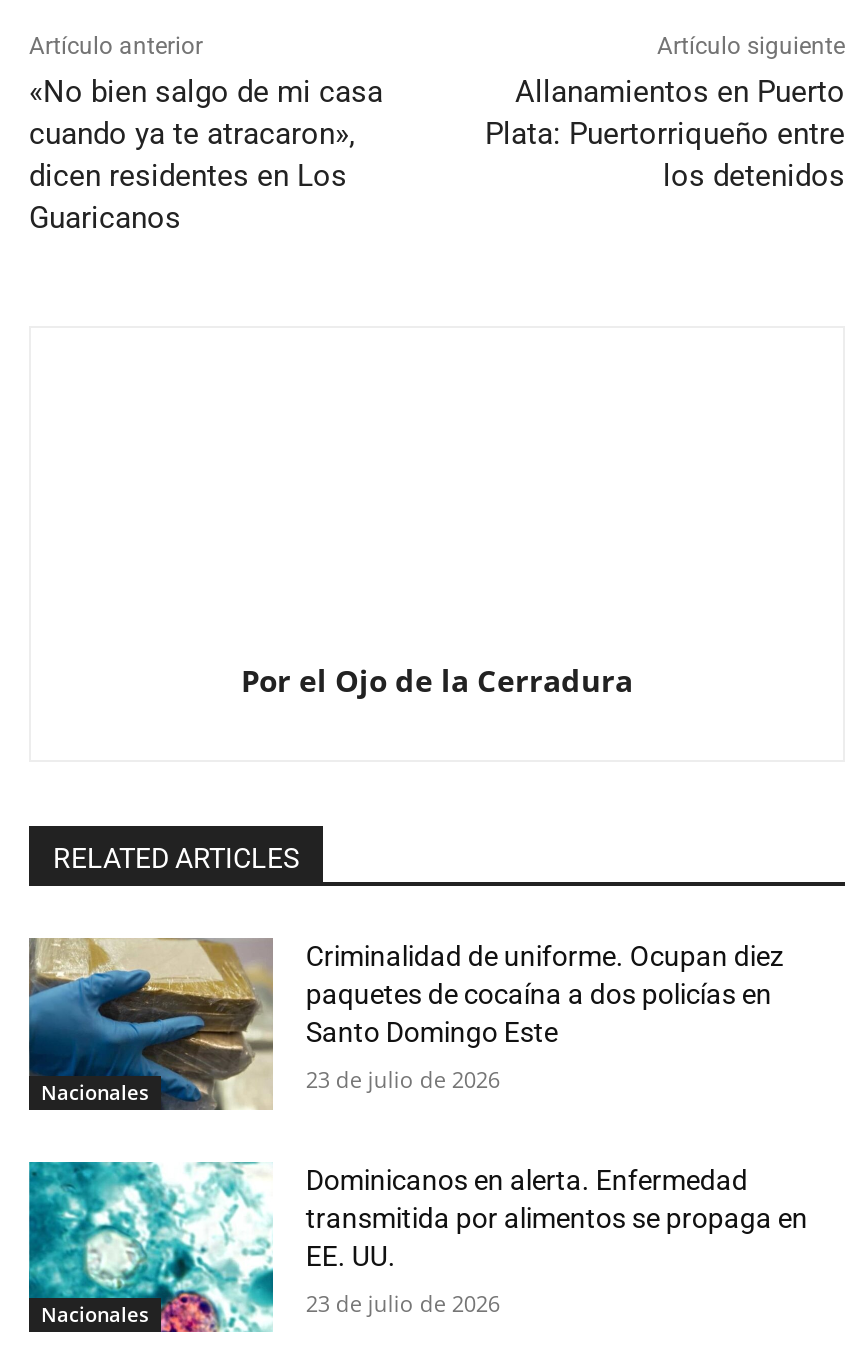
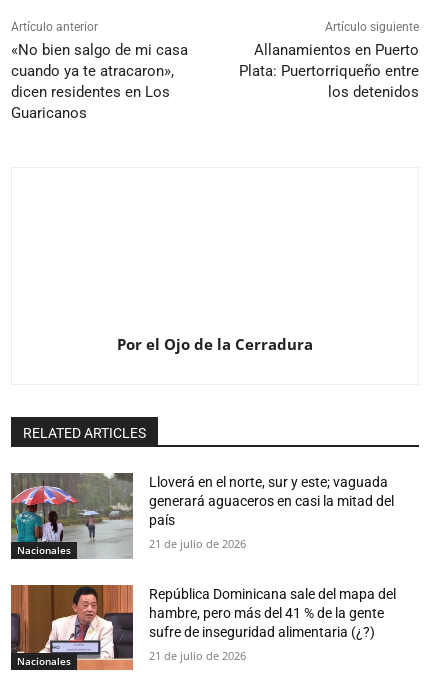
[27,936,784,1110] [image] | Criminalidad de uniforme. Ocupan diez | paquetes de cocaína a dos policías en | Santo Domingo Este -> [10,473,394,559] [image] | Lloverá en el norte, sur y este; vaguada | generará aguaceros en casi la mitad del | país
[306,1064,500,1094] 23 de julio de 2026 -> [149,536,246,551] 21 de julio de 2026
[27,1160,808,1334] [image] | Dominicanos en alerta. Enfermedad | transmitida por alimentos se propaga en | EE. UU. -> [10,584,396,671] [image] | República Dominicana sale del mapa del | hambre, pero más del 41 % de la gente | sufre de inseguridad alimentaria (¿?)
[306,1287,500,1317] 23 de julio de 2026 -> [149,648,246,663] 21 de julio de 2026

